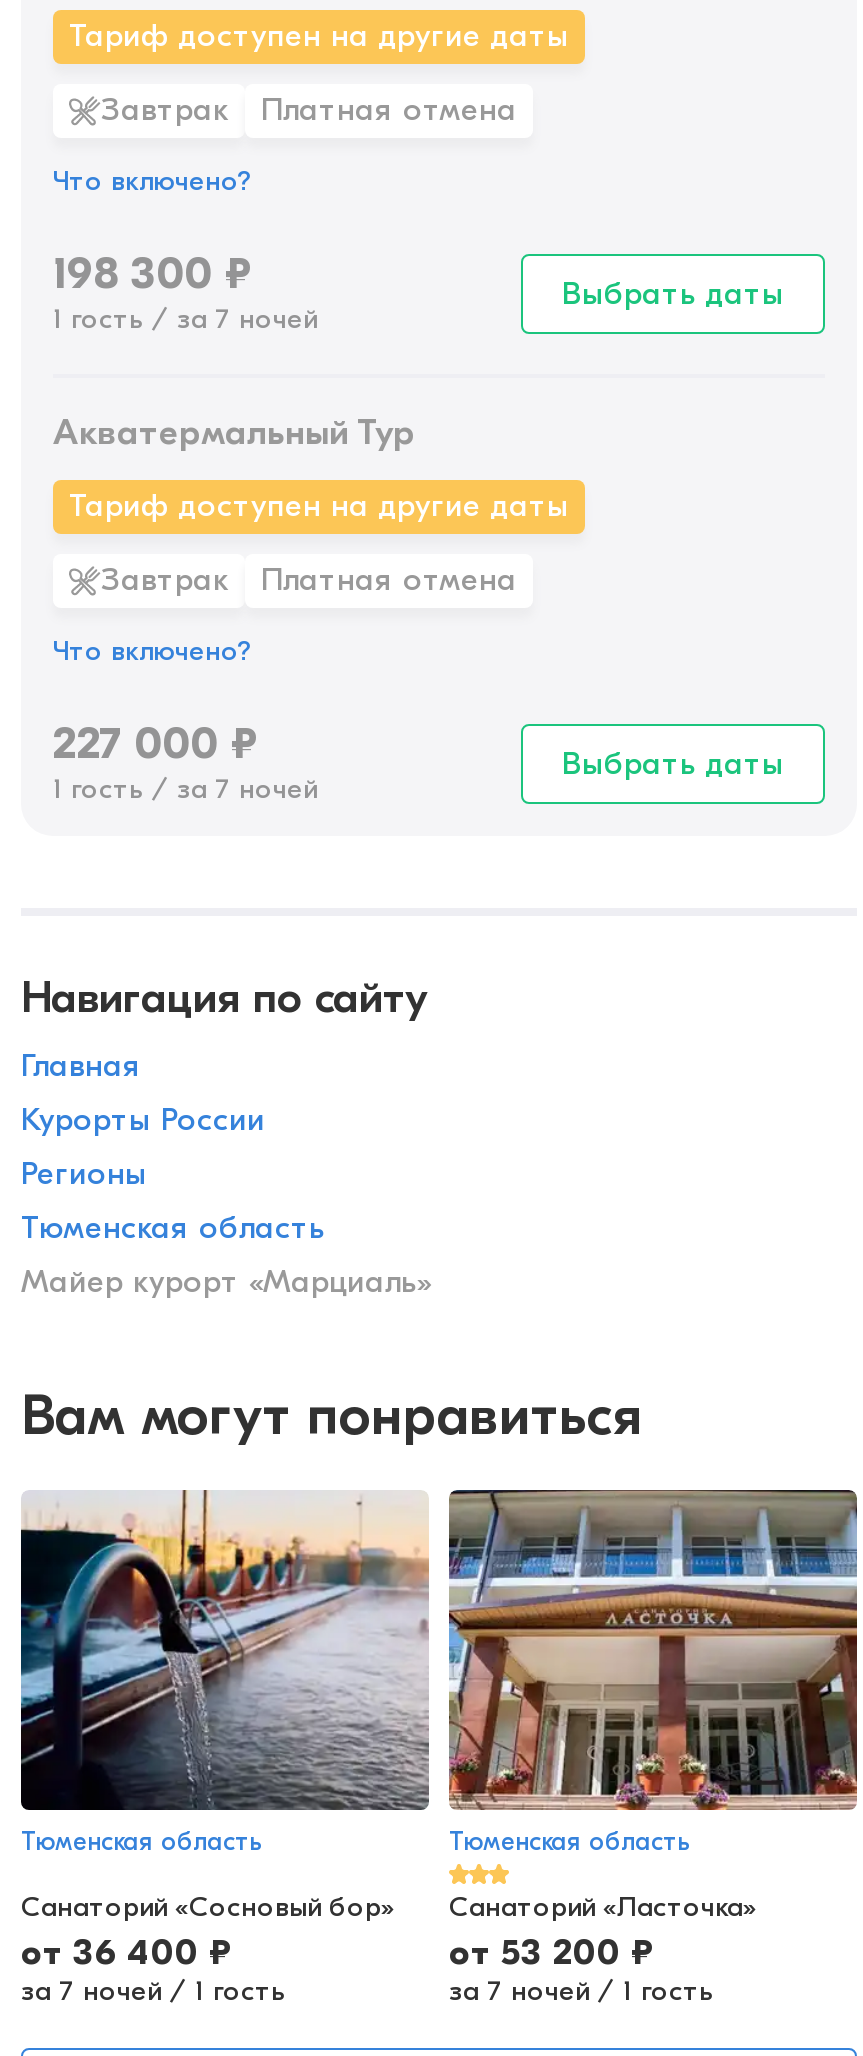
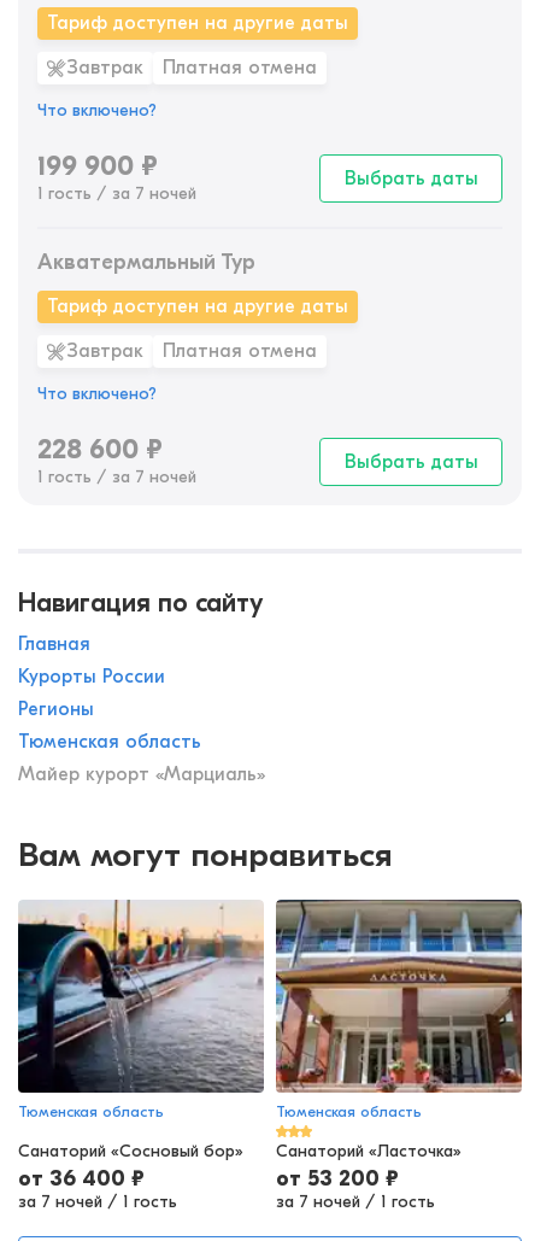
[53,248,253,300] 198 300 ₽ -> [37,151,158,182] 199 900 ₽
[53,718,259,770] 227 000 ₽ -> [37,434,163,466] 228 600 ₽

